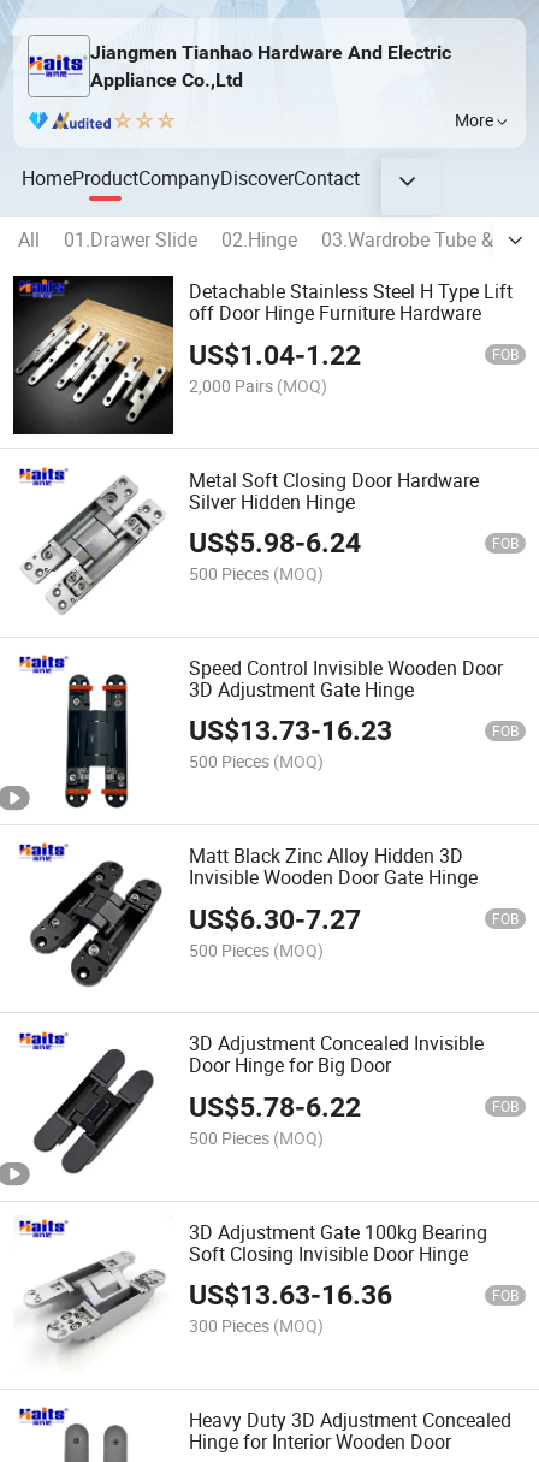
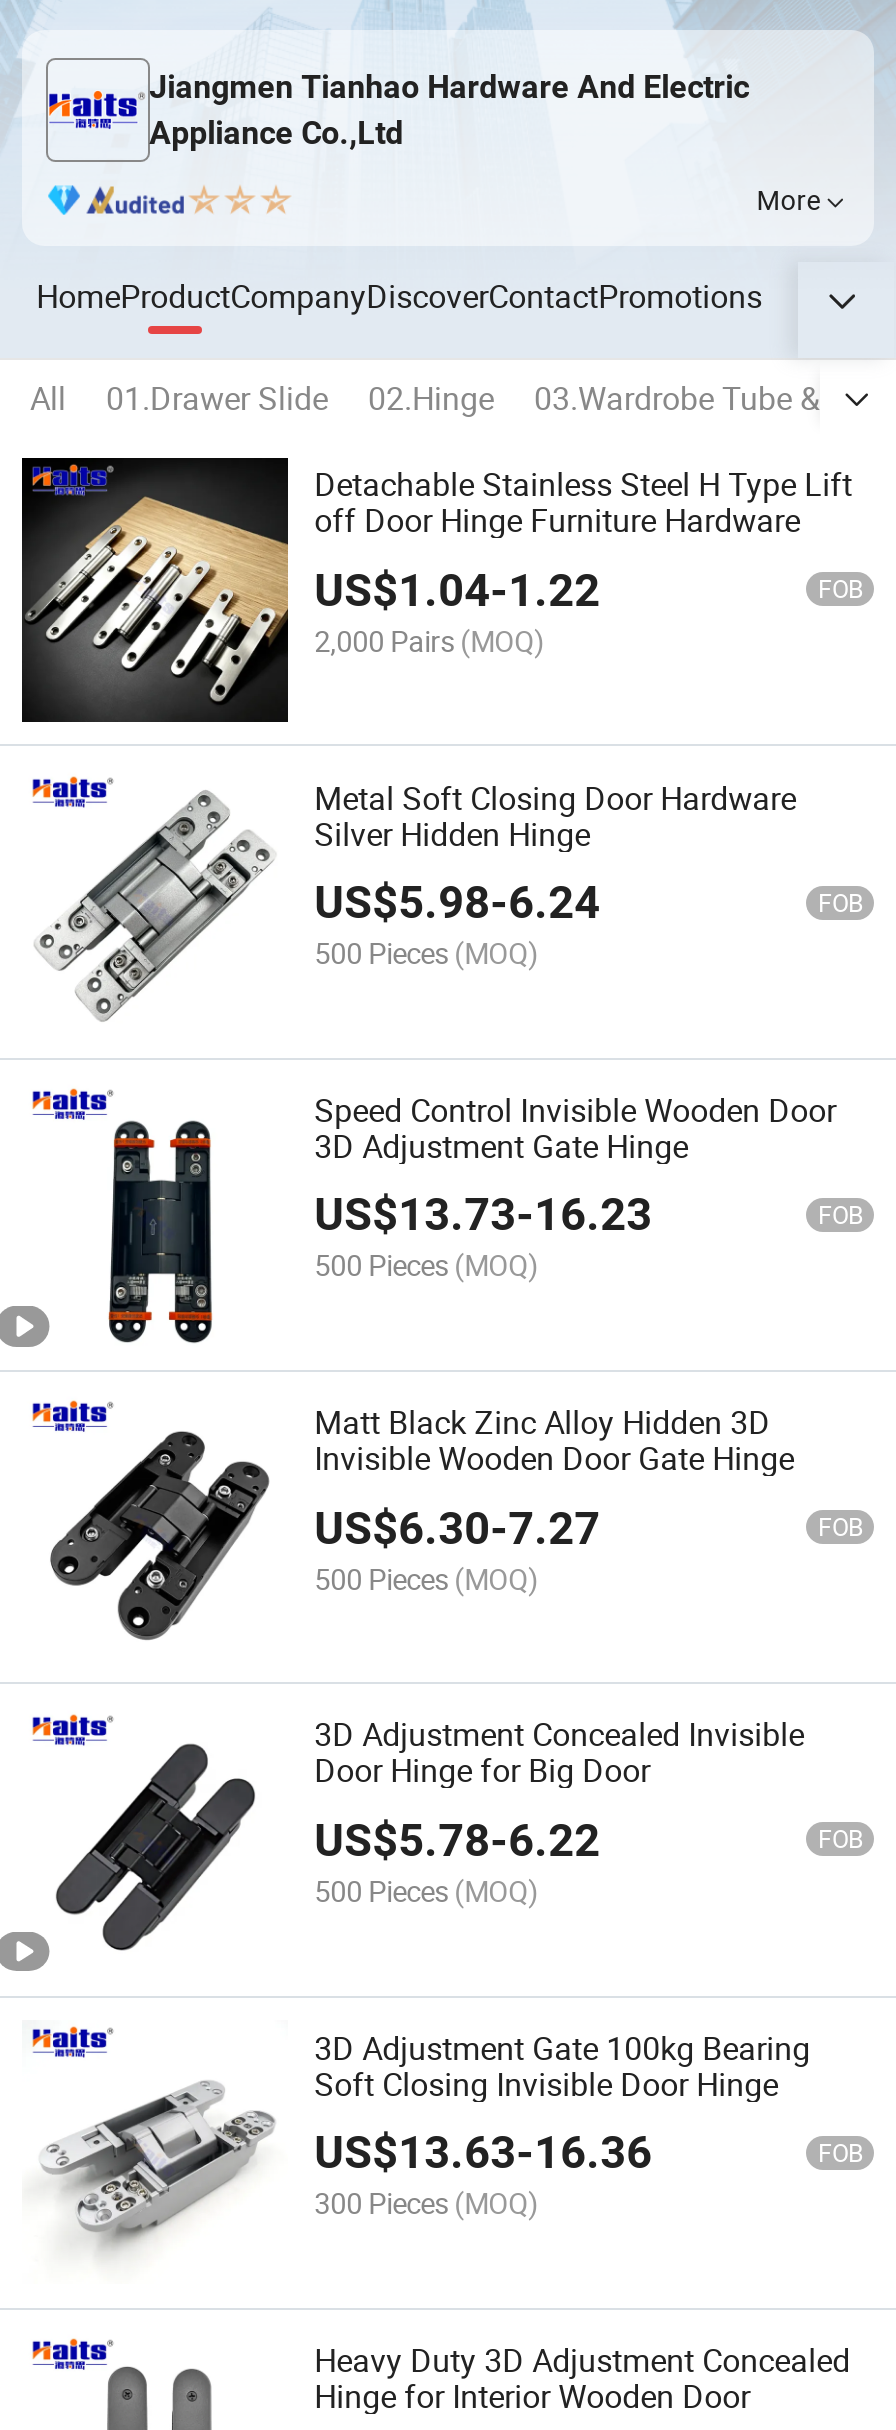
[22,165,360,191] HomeProductCompanyDiscoverContact -> [36,274,762,318] HomeProductCompanyDiscoverContactPromotions

